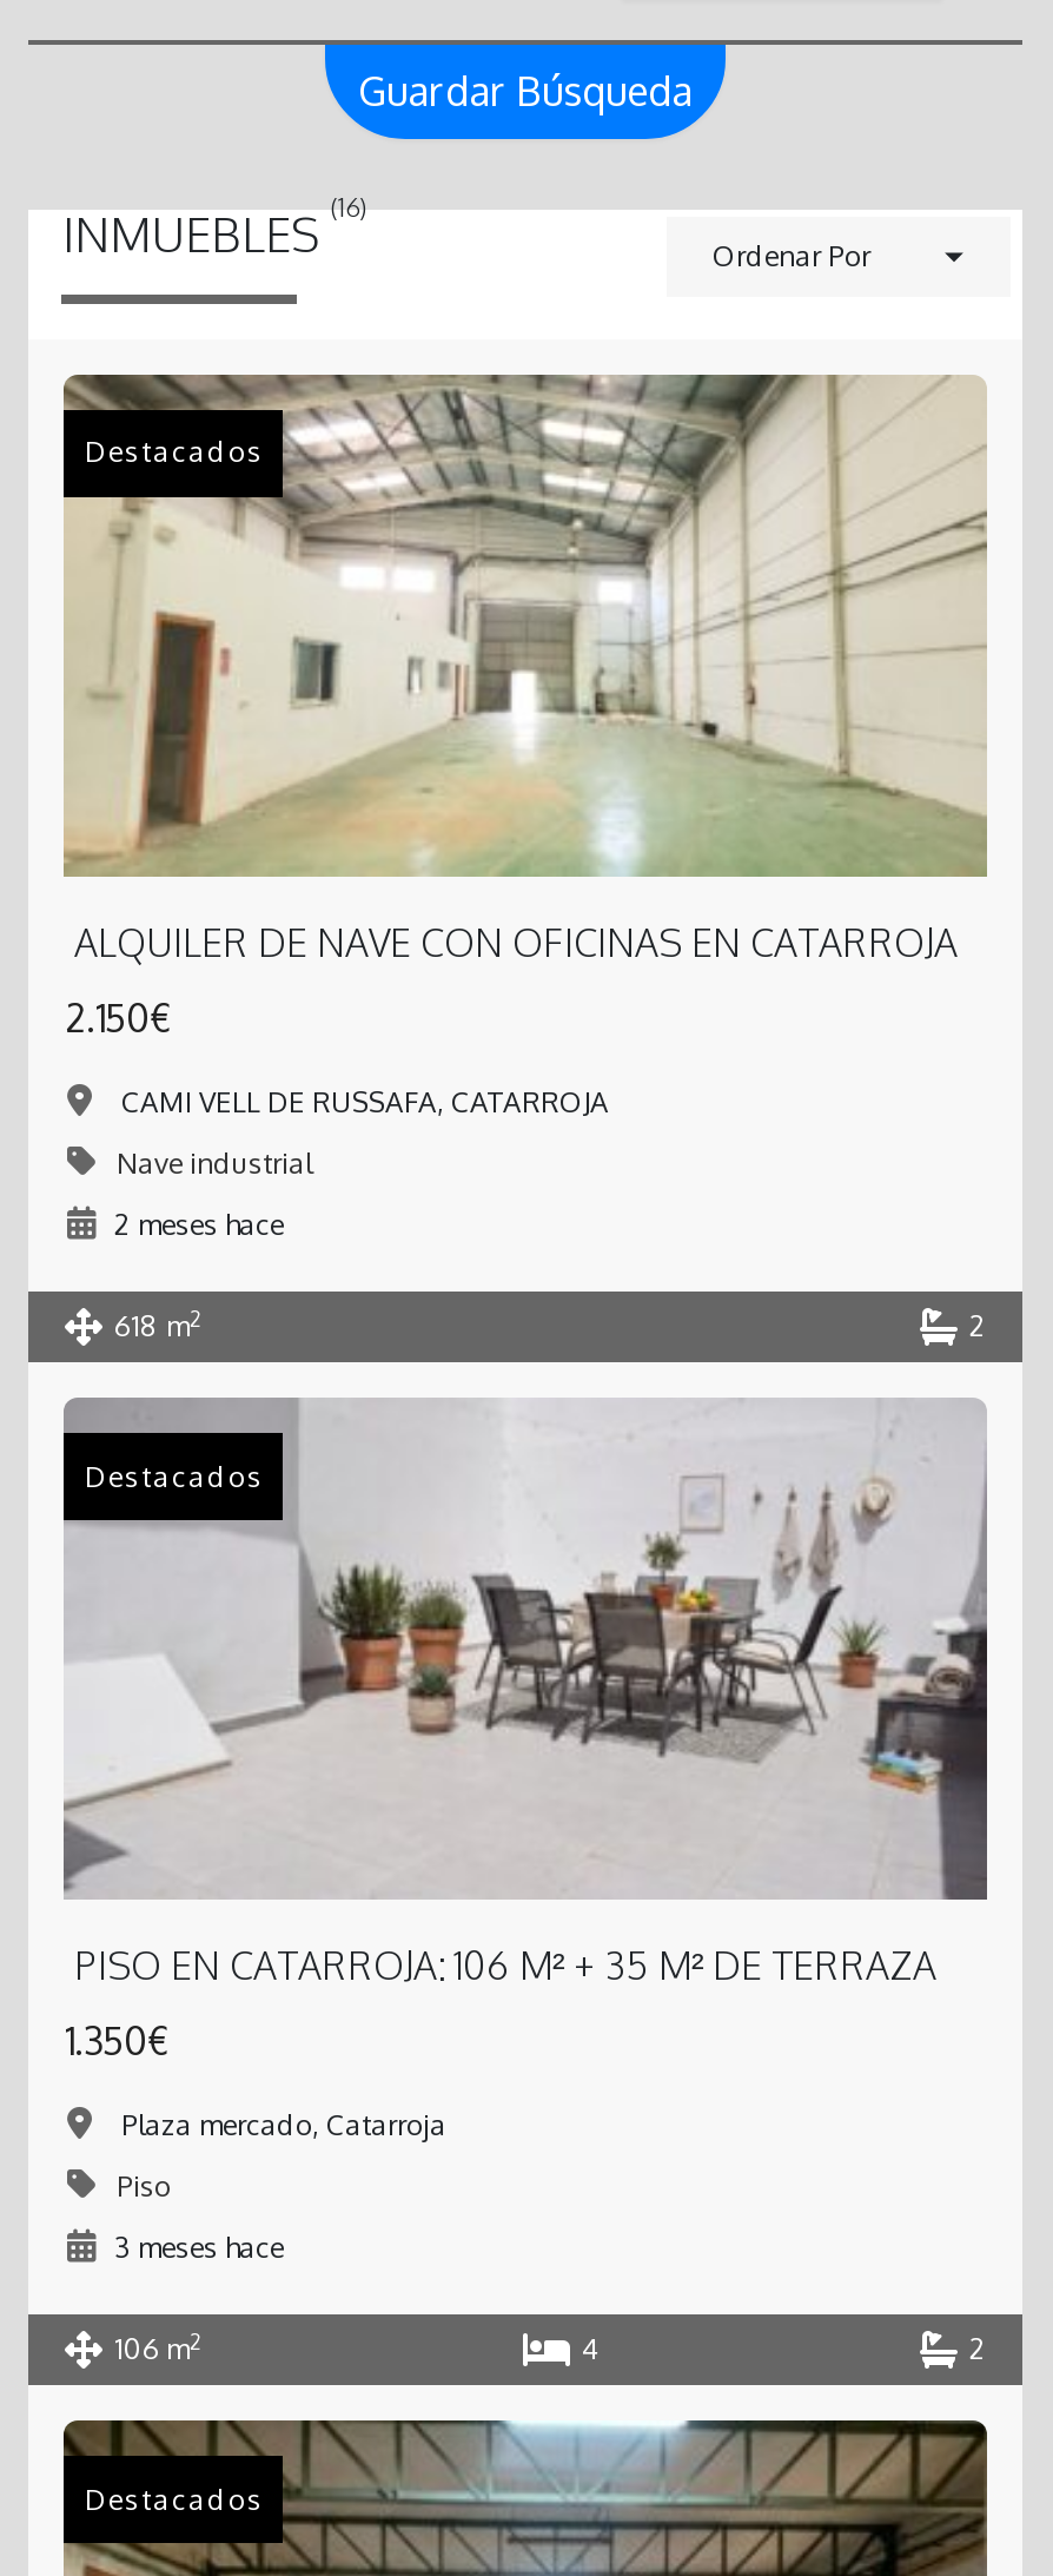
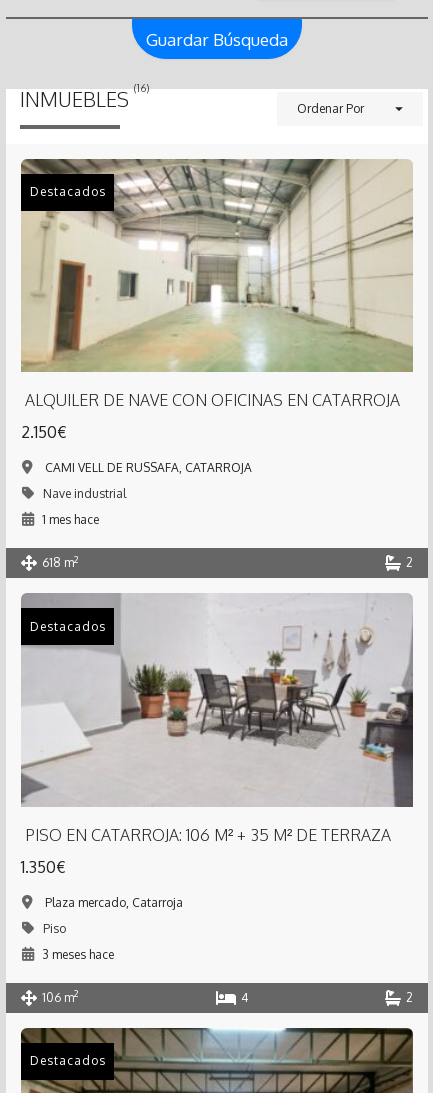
[107,1207,284,1243] 2 meses hace -> [39,512,99,527] 1 mes hace

